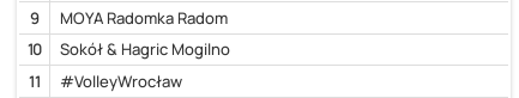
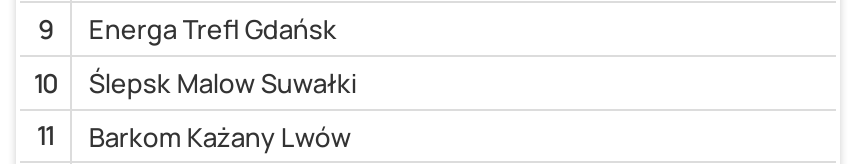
[60,7,228,28] MOYA Radomka Radom -> [89,12,337,48] Energa Trefl Gdańsk
[60,39,230,60] Sokół & Hagric Mogilno -> [89,65,357,101] Ślepsk Malow Suwałki
[60,71,183,92] #VolleyWrocław -> [89,118,351,154] Barkom Każany Lwów

